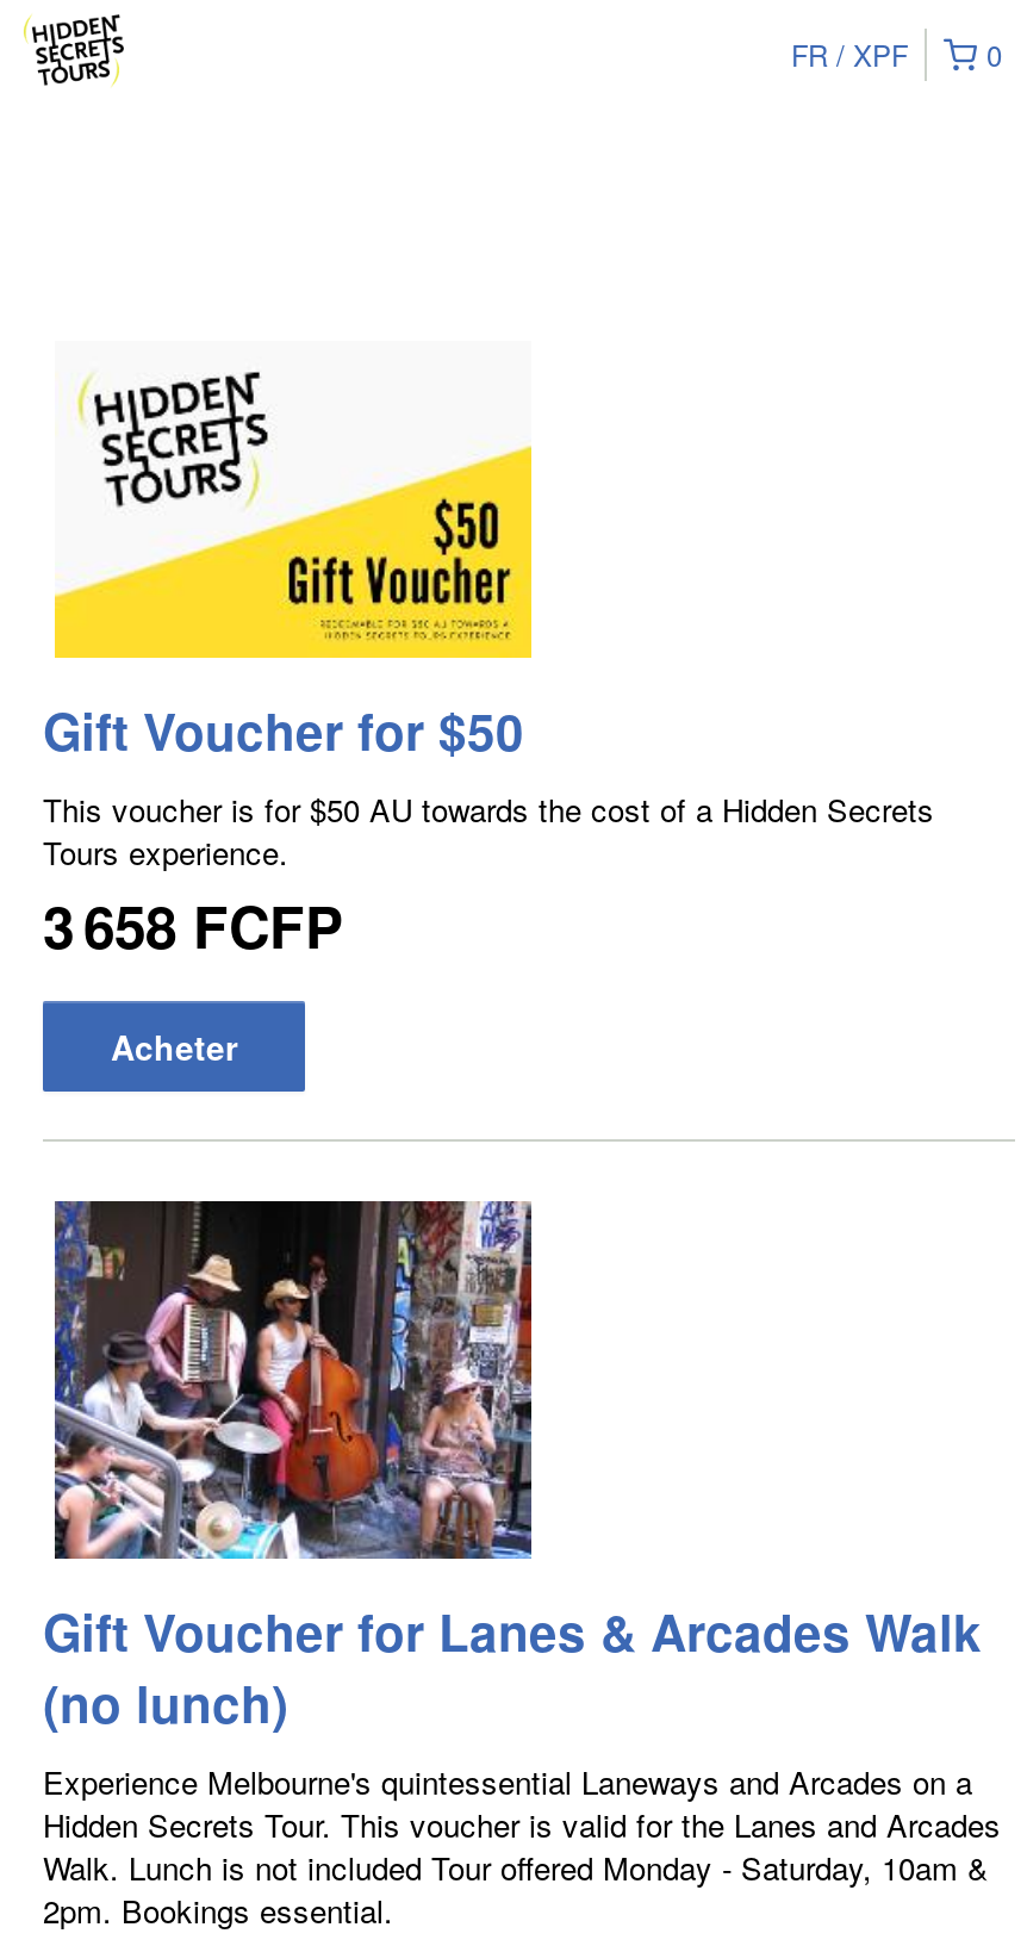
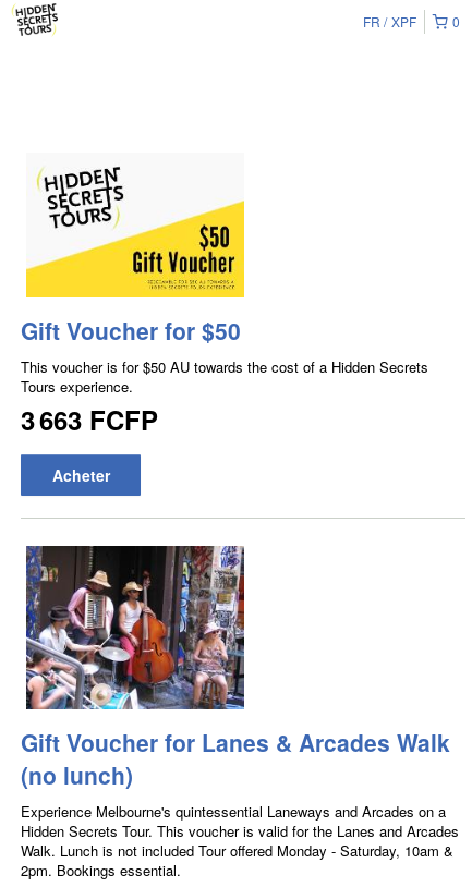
[43,885,343,966] 3 658 FCFP -> [21,401,158,438] 3 663 FCFP

